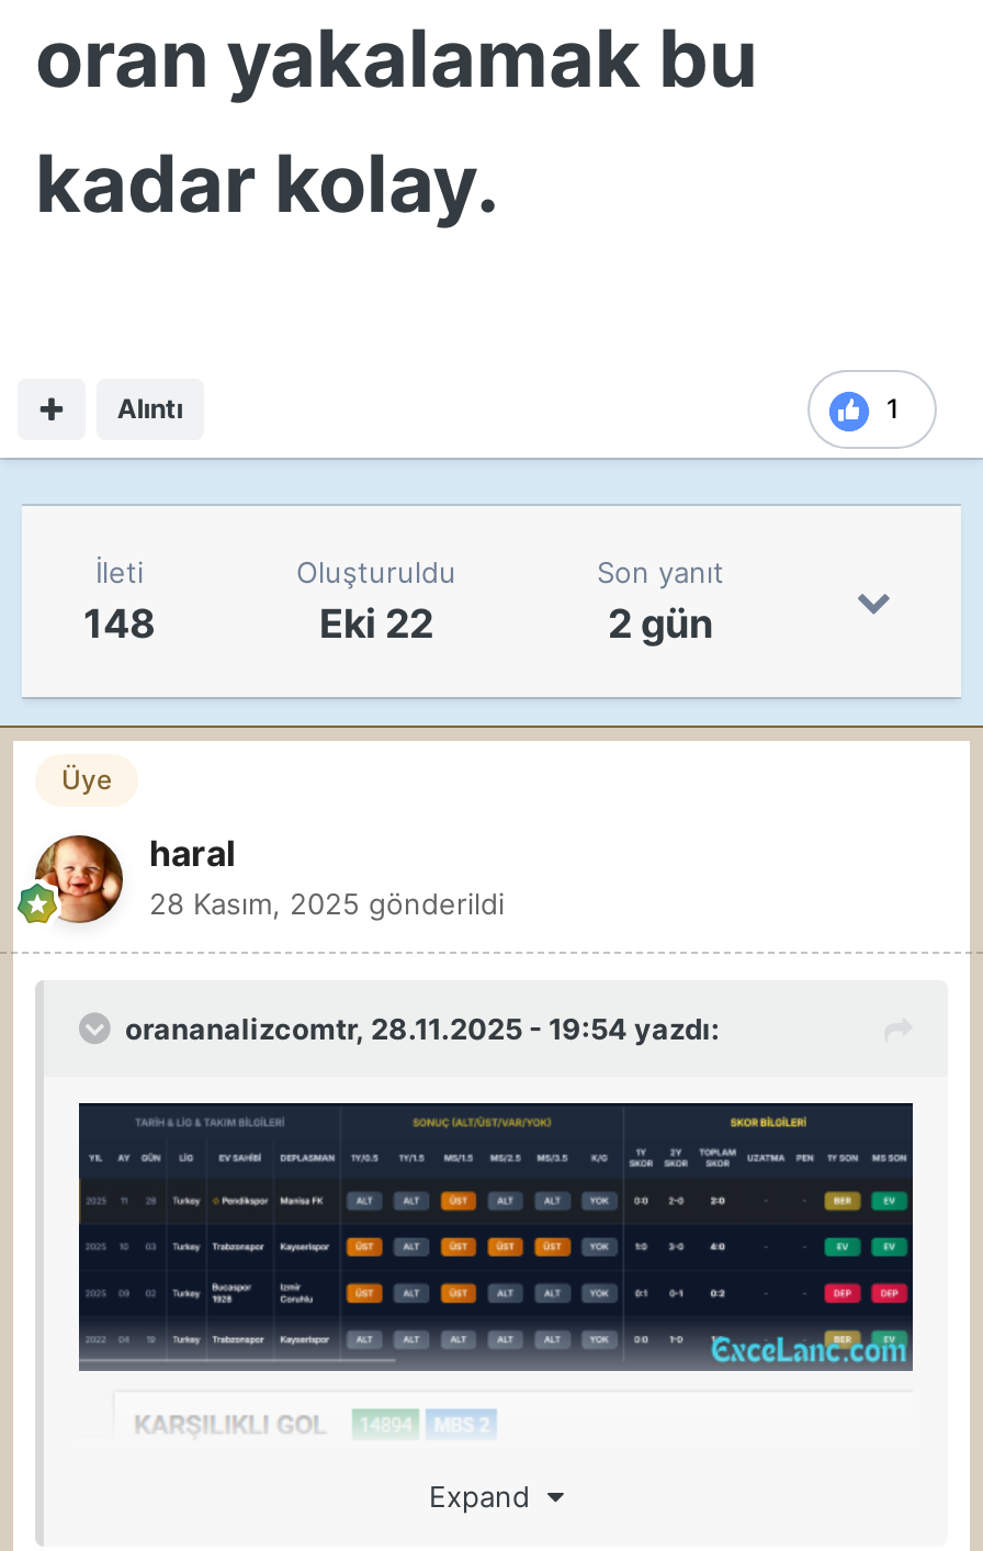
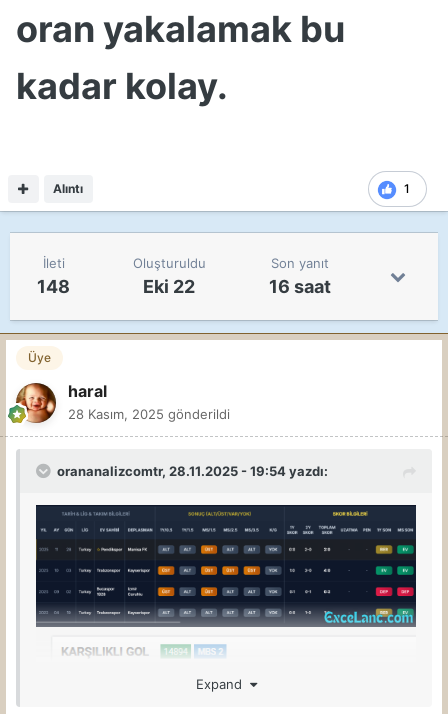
[608,600,713,646] 2 gün -> [269,276,331,297] 16 saat

